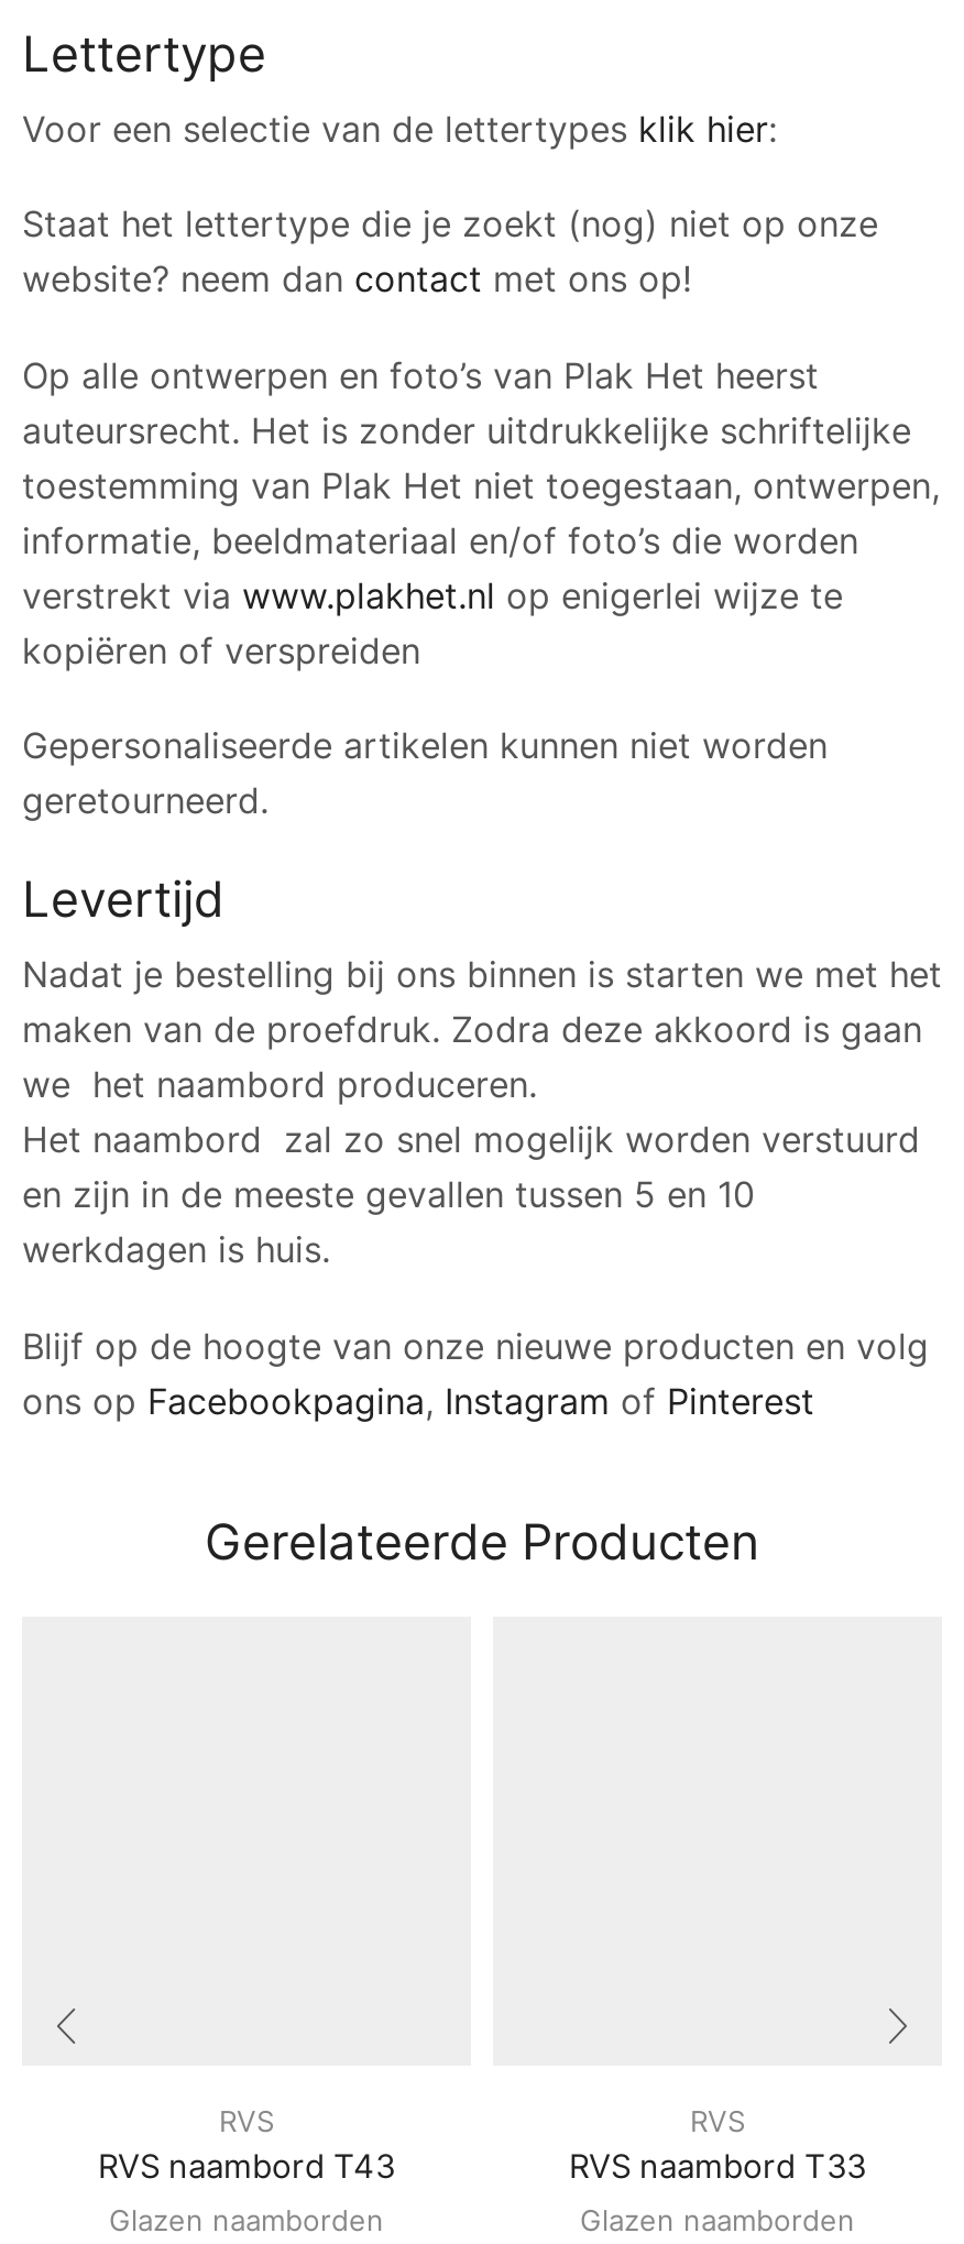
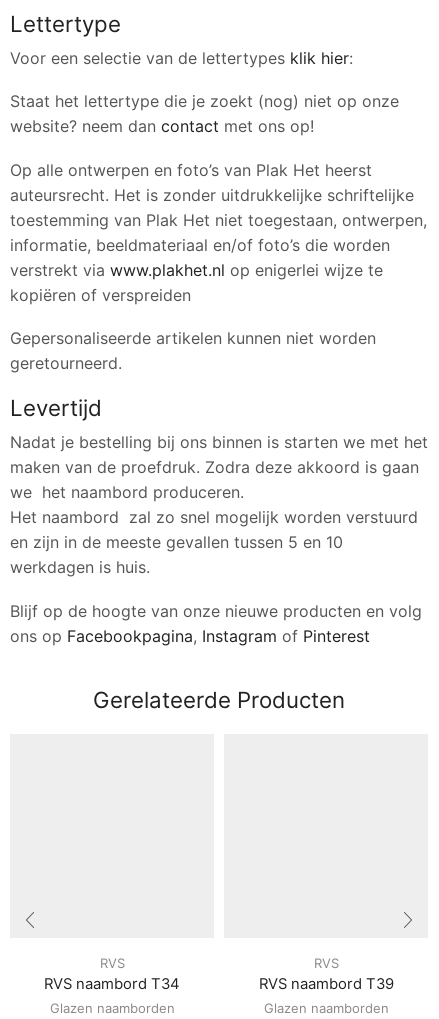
[98,2148,395,2187] RVS naambord T43 -> [44,975,180,993] RVS naambord T34
[569,2148,866,2187] RVS naambord T33 -> [258,975,393,993] RVS naambord T39

